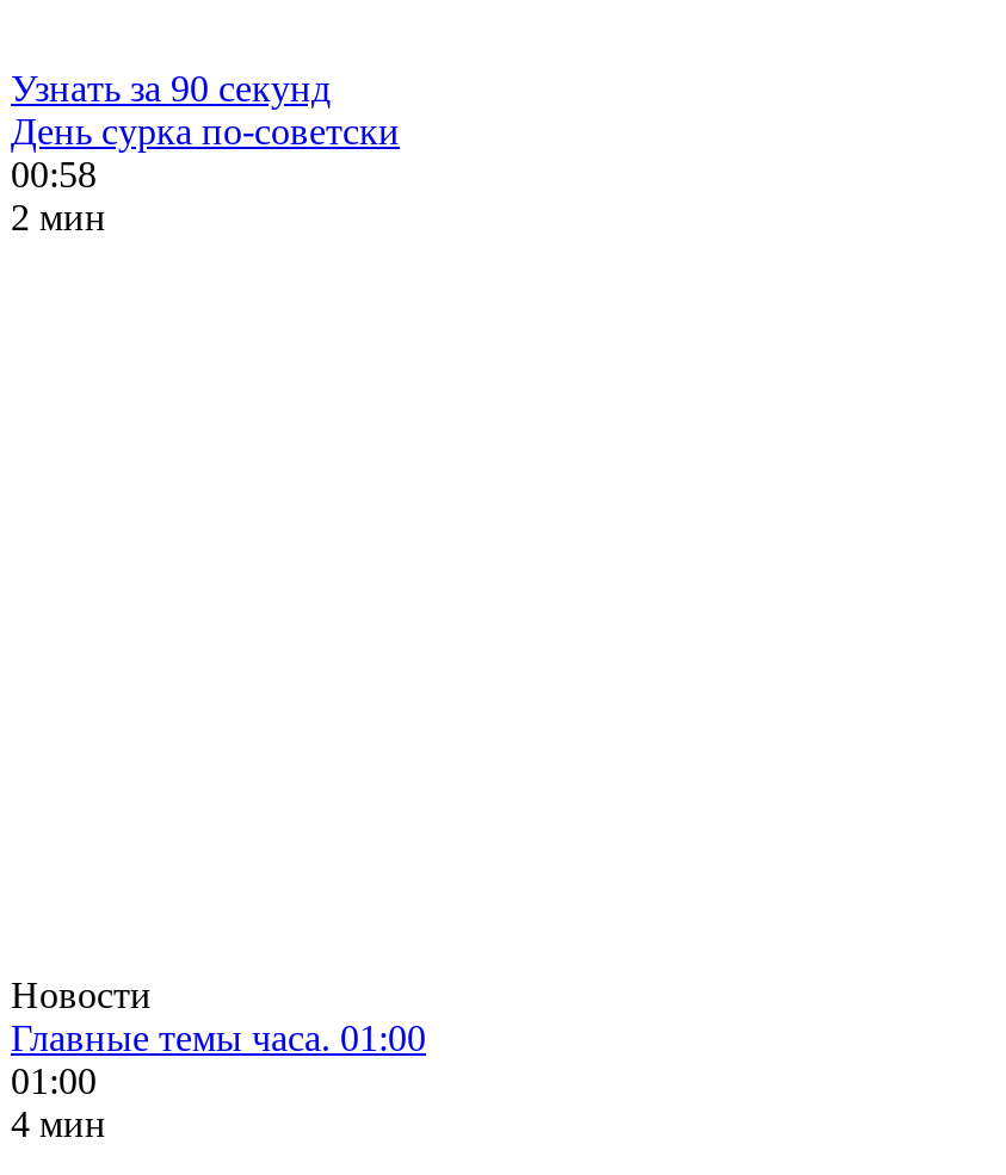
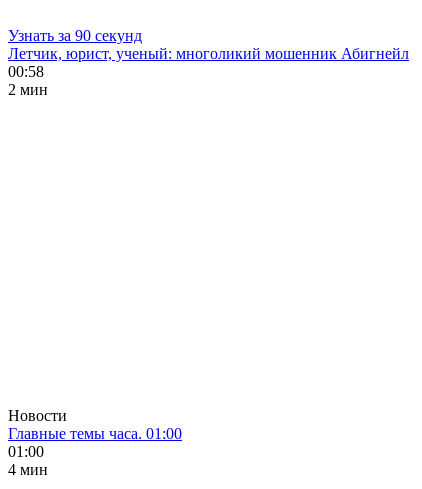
[11,111,400,151] День сурка по-советски -> [8,45,409,62] Летчик, юрист, ученый: многоликий мошенник Абигнейл

